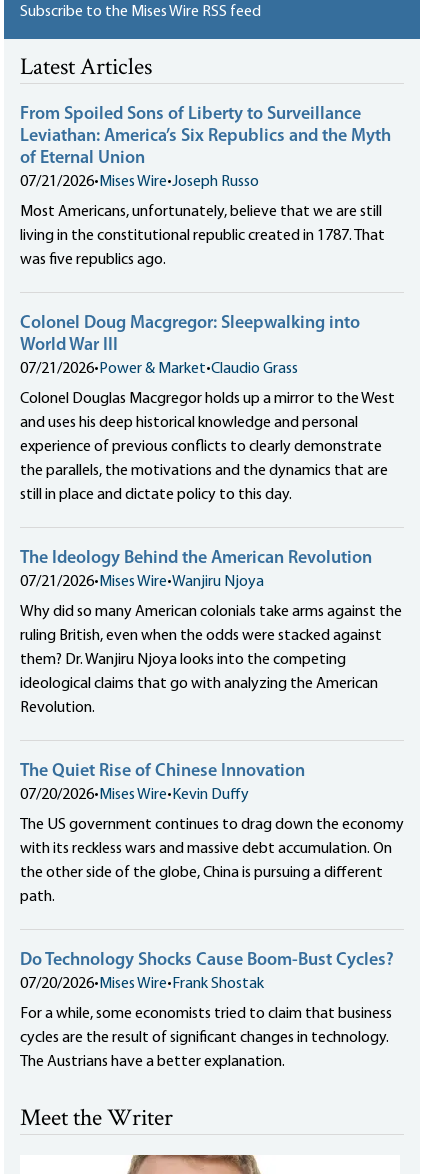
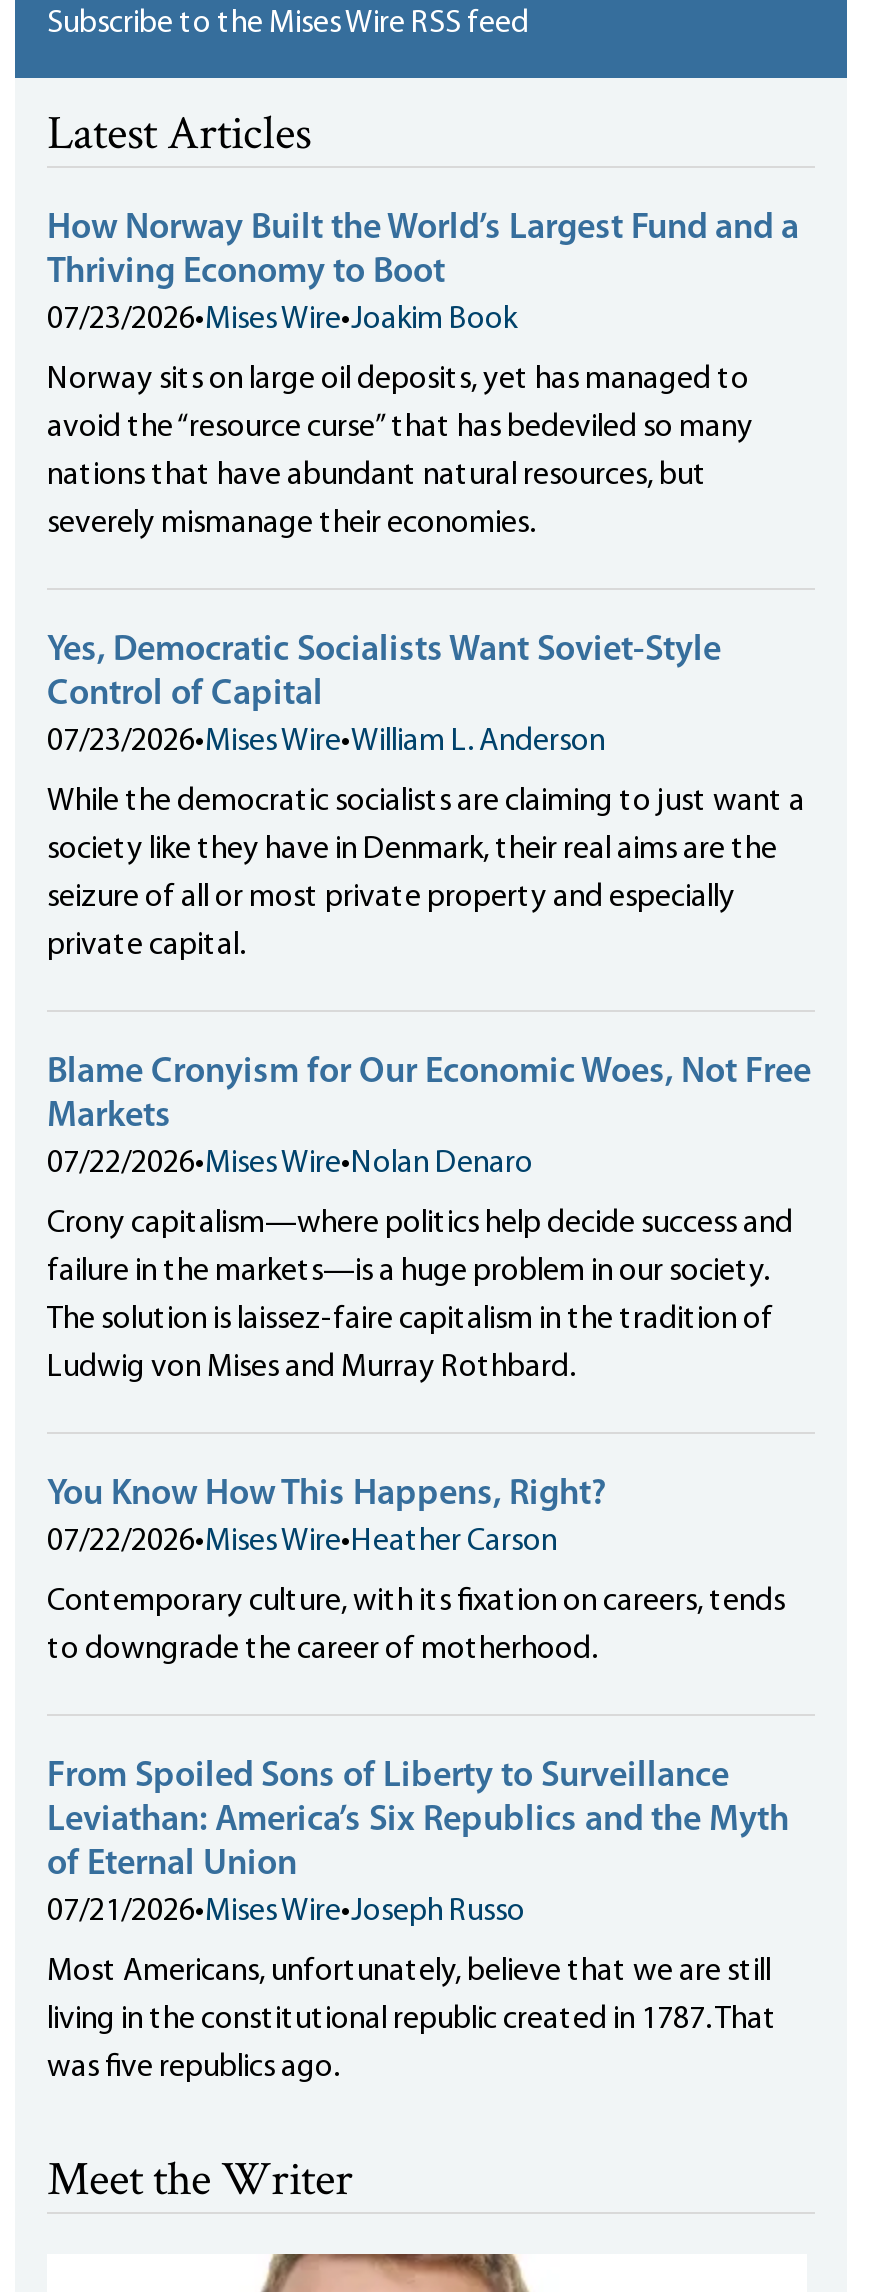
none -> [47,210,811,1666] How Norway Built the World’s Largest Fund and a | Thriving Economy to Boot | 07/23/2026•Mises Wire•Joakim Book | Norway sits on large oil deposits, yet has managed to | avoid the “resource curse” that has bedeviled so many | nations that have abundant natural resources, but | severely mismanage their economies. | Yes, Democratic Socialists Want Soviet-Style | Control of Capital | 07/23/2026•Mises Wire•William L. Anderson | While the democratic socialists are claiming to just want a | society like they have in Denmark, their real aims are the | seizure of all or most private property and especially | private capital. | Blame Cronyism for Our Economic Woes, Not Free | Markets | 07/22/2026•Mises Wire•Nolan Denaro | Crony capitalism—where politics help decide success and | failure in the markets—is a huge problem in our society. | The solution is laissez-faire capitalism in the tradition of | Ludwig von Mises and Murray Rothbard. | You Know How This Happens, Right? | 07/22/2026•Mises Wire•Heather Carson | Contemporary culture, with its fixation on careers, tends | to downgrade the career of motherhood.
moved [20,105,391,268] -> [47,1758,789,2084]: From Spoiled Sons of Liberty to Surveillance | Leviathan: America’s Six Republics and the Myth | of Eternal Union | 07/21/2026•Mises Wire•Joseph Russo | Most Americans, unfortunately, believe that we are still | living in the constitutional republic created in 1787. That | was five republics ago.
[20,314,404,1070] Colonel Doug Macgregor: Sleepwalking into | World War III | 07/21/2026• Power & Market•Claudio Grass | Colonel Douglas Macgregor holds up a mirror to the West | and uses his deep historical knowledge and personal | experience of previous conflicts to clearly demonstrate | the parallels, the motivations and the dynamics that are | still in place and dictate policy to this day. | The Ideology Behind the American Revolution | 07/21/2026• Mises Wire•Wanjiru Njoya | Why did so many American colonials take arms against the | ruling British, even when the odds were stacked against | them? Dr. Wanjiru Njoya looks into the competing | ideological claims that go with analyzing the American | Revolution. | The Quiet Rise of Chinese Innovation | 07/20/2026• Mises Wire• Kevin Duffy | The US government continues to drag down the economy | with its reckless wars and massive debt accumulation. On | the other side of the globe, China is pursuing a different | path. | Do Technology Shocks Cause Boom-Bust Cycles? | 07/20/2026• Mises Wire• Frank Shostak | For a while, some economists tried to claim that business | cycles are the result of significant changes in technology. | The Austrians have a better explanation. -> none

